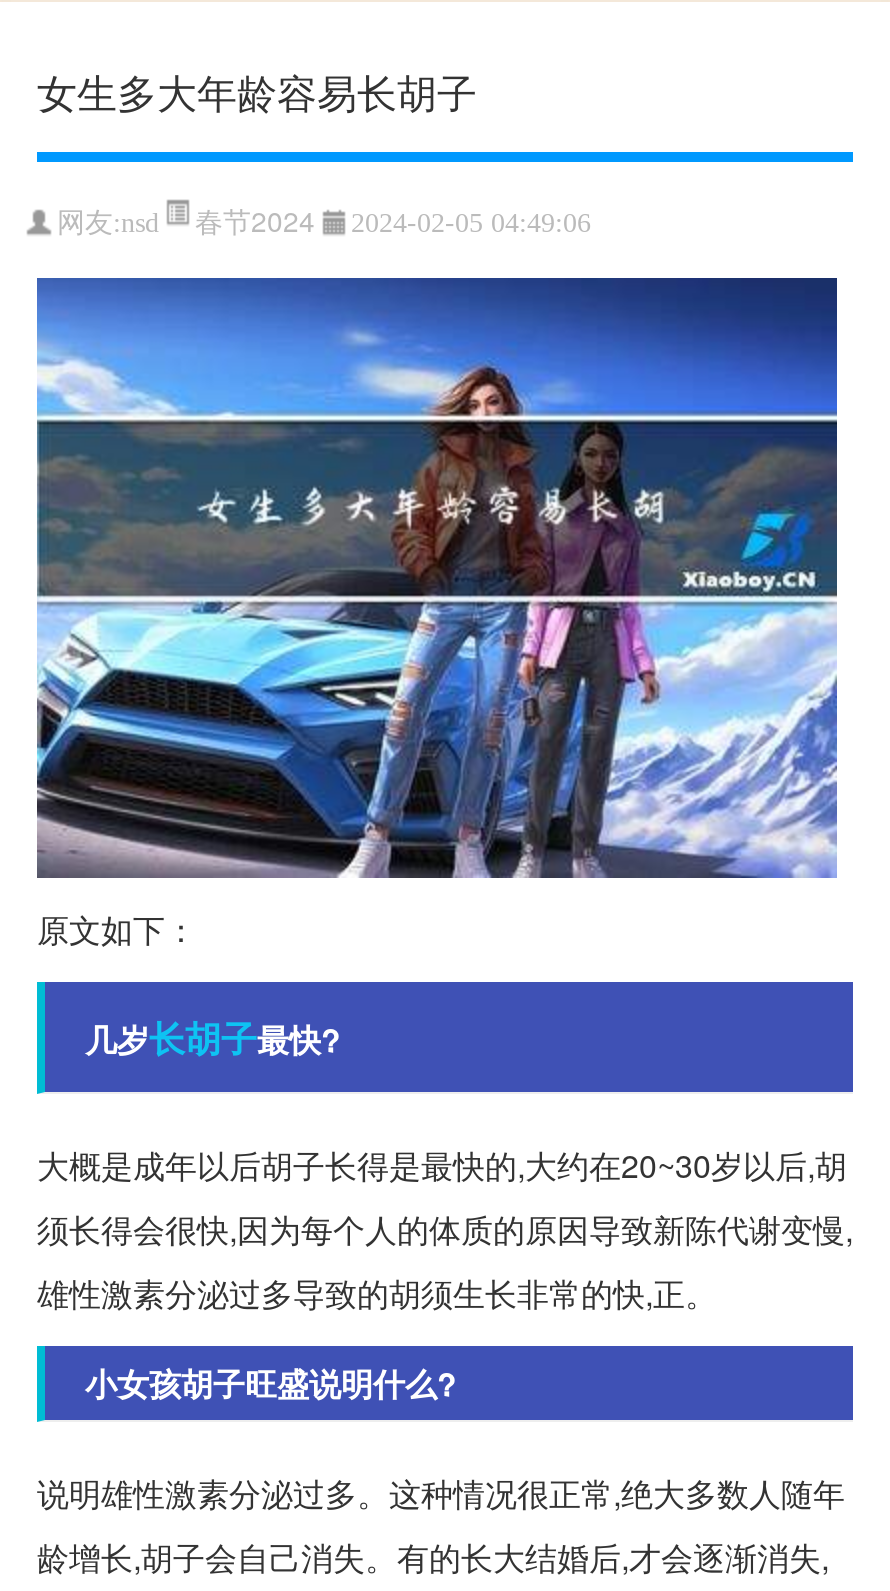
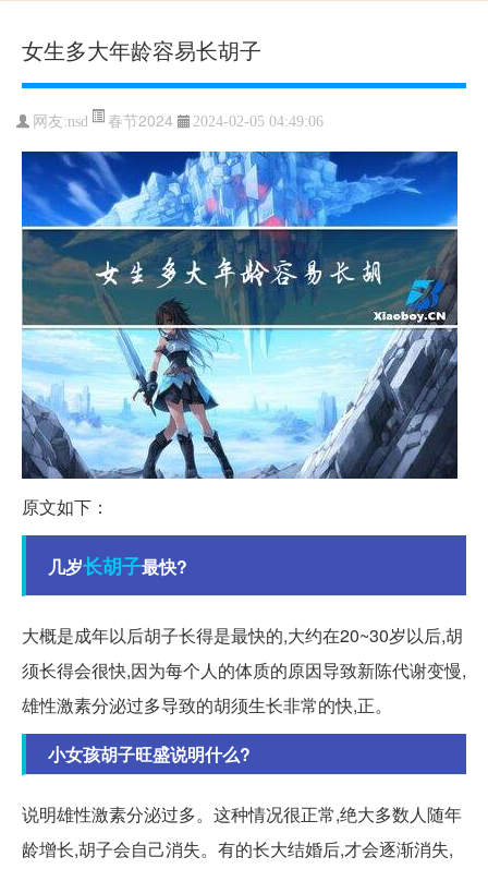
[35,276,839,880] [image] -> [21,150,459,480] [image]

